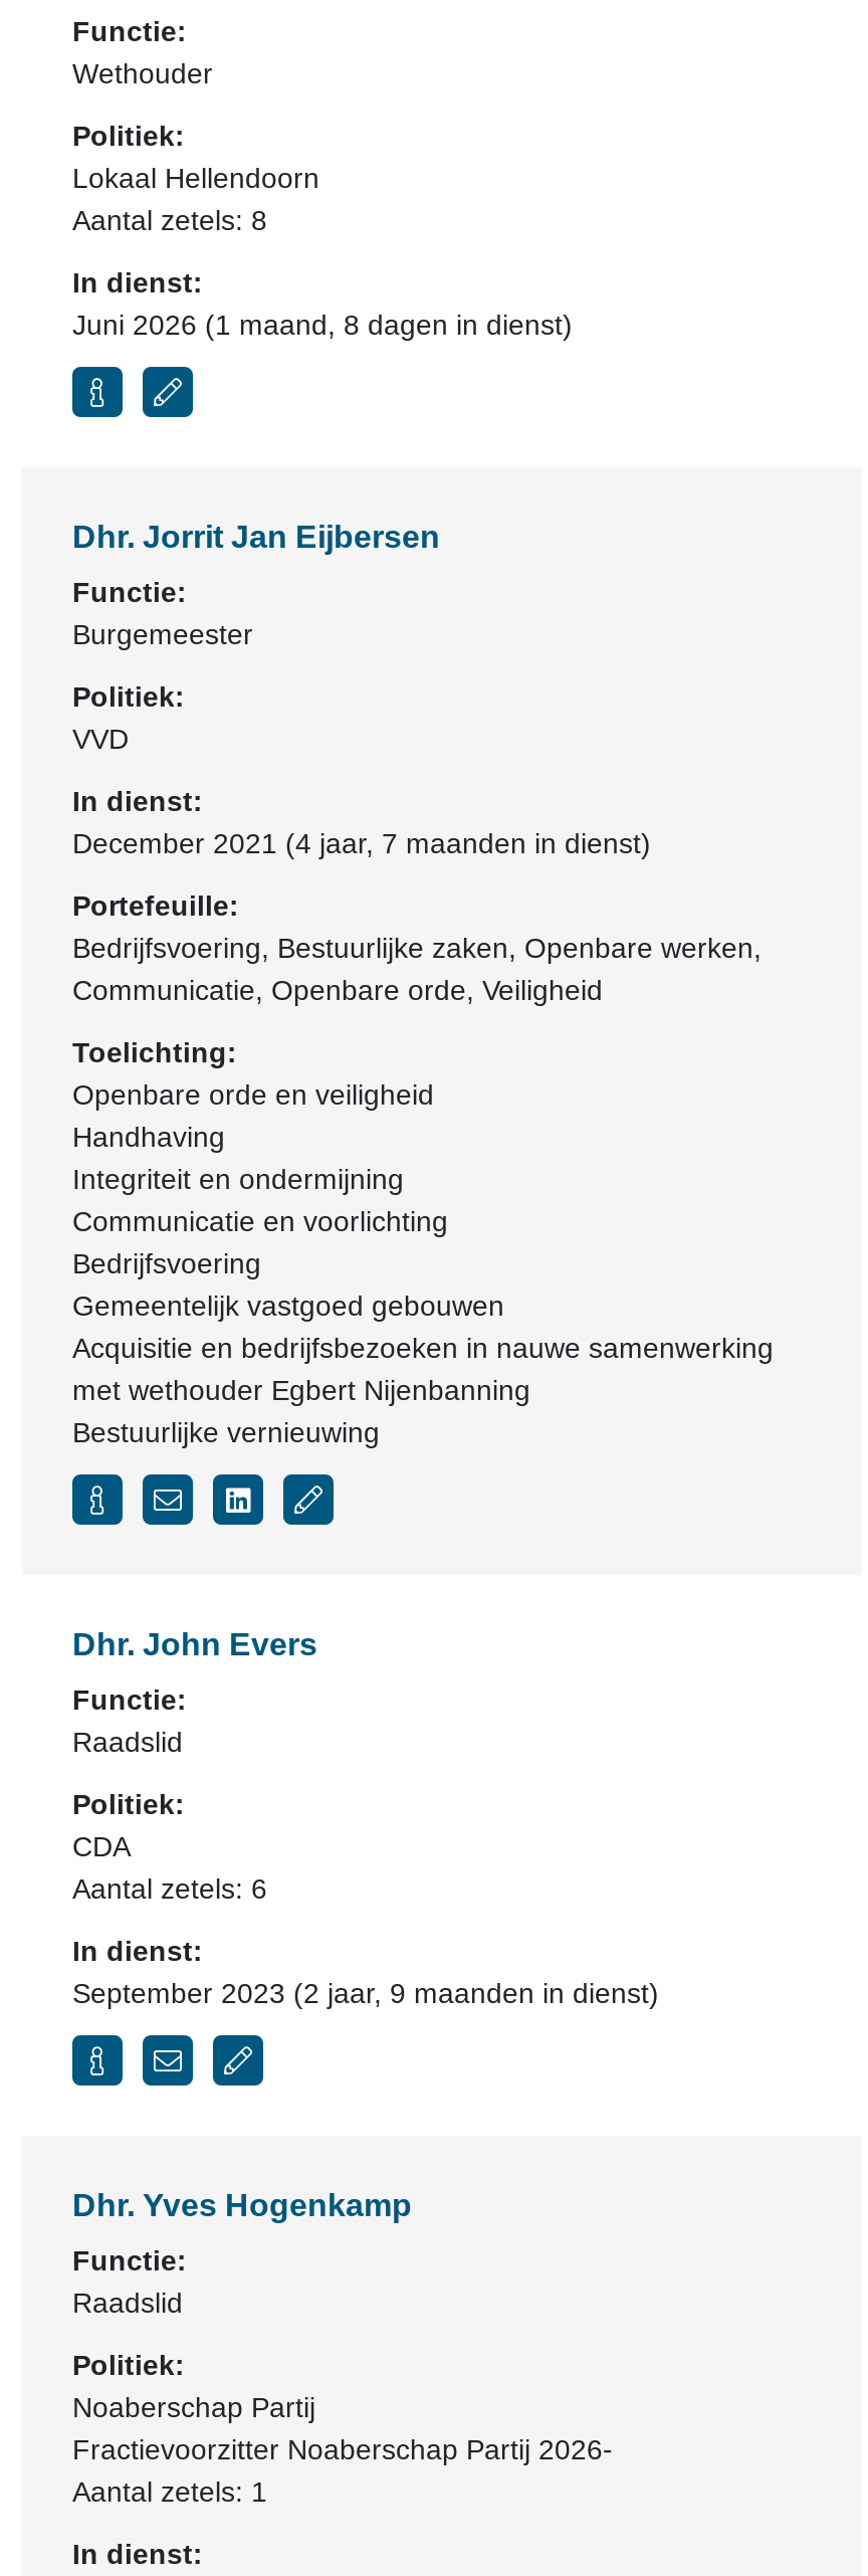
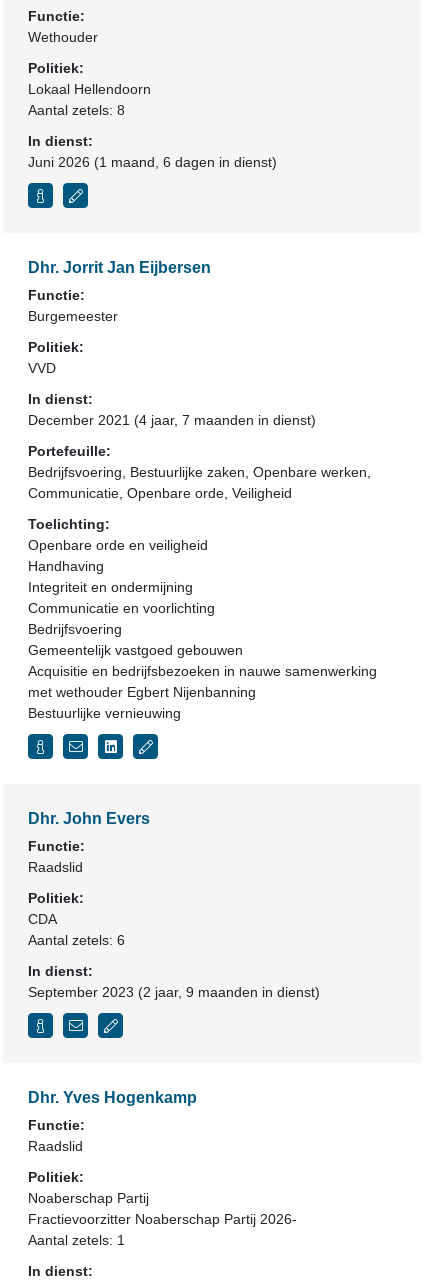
[72,309,573,341] Juni 2026 (1 maand, 8 dagen in dienst) -> [28,154,277,170] Juni 2026 (1 maand, 6 dagen in dienst)

